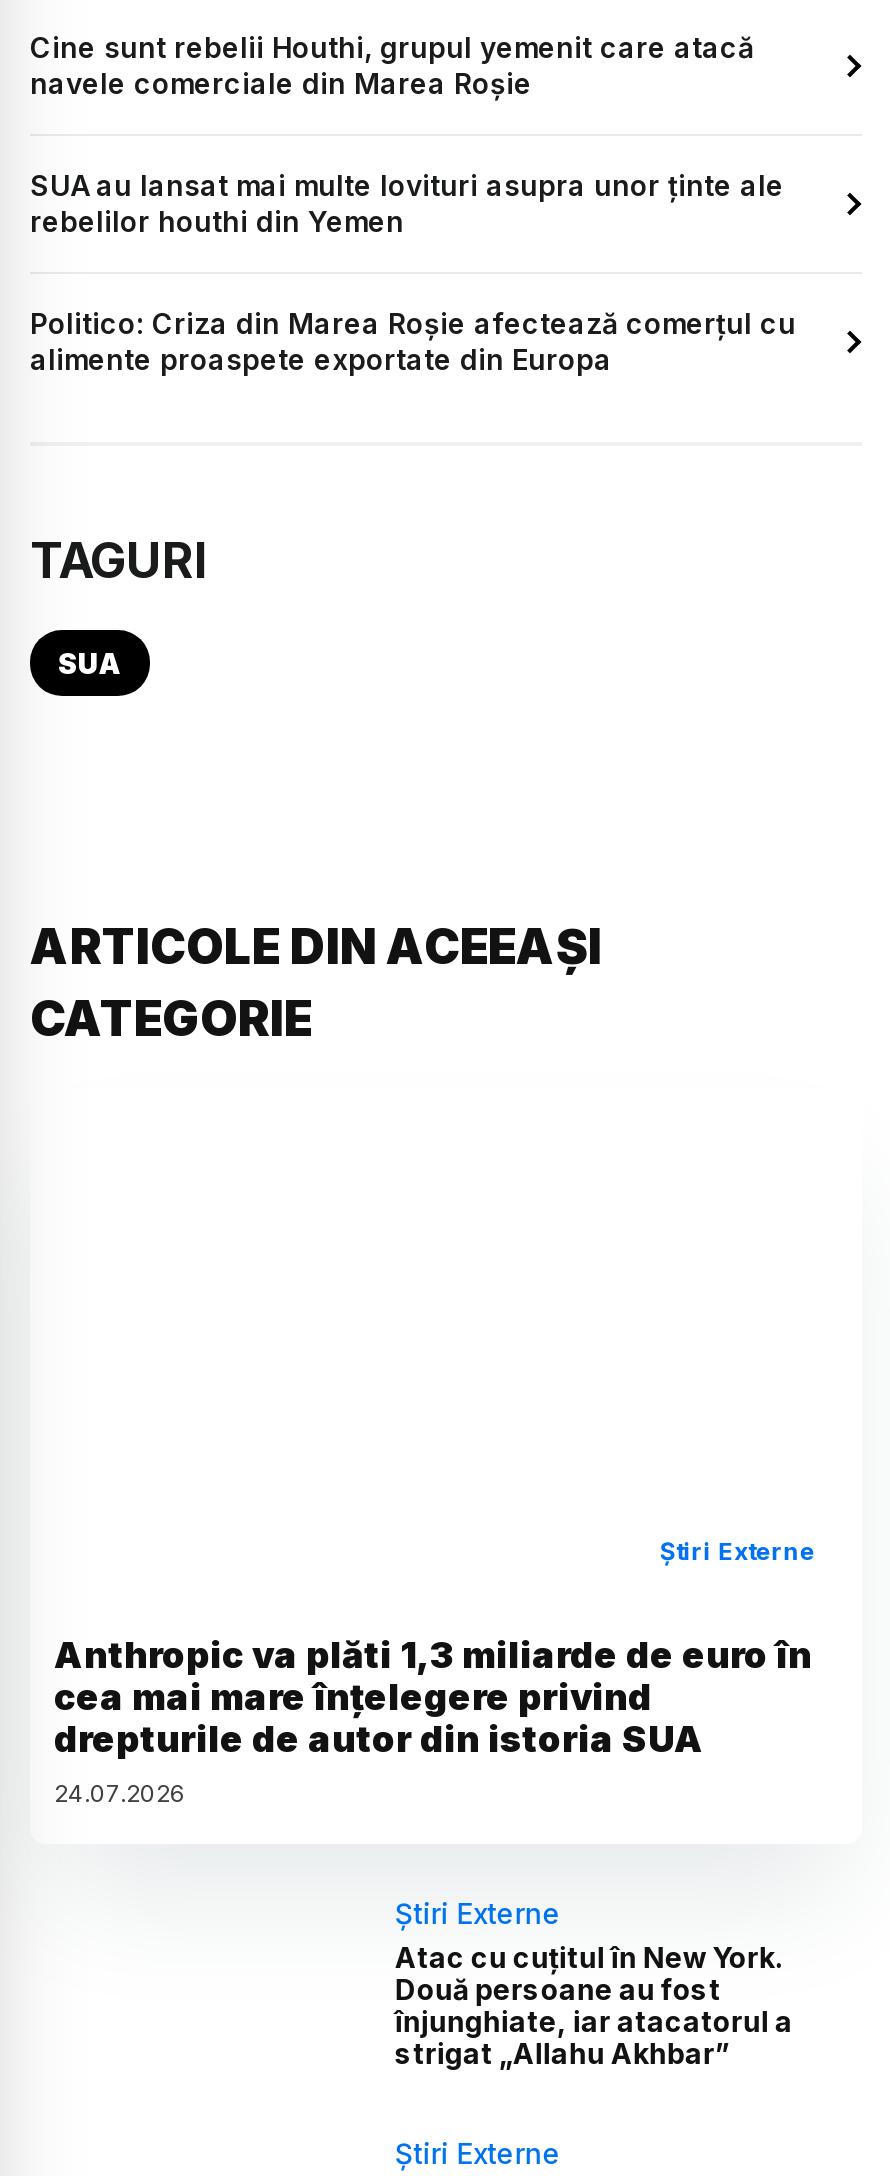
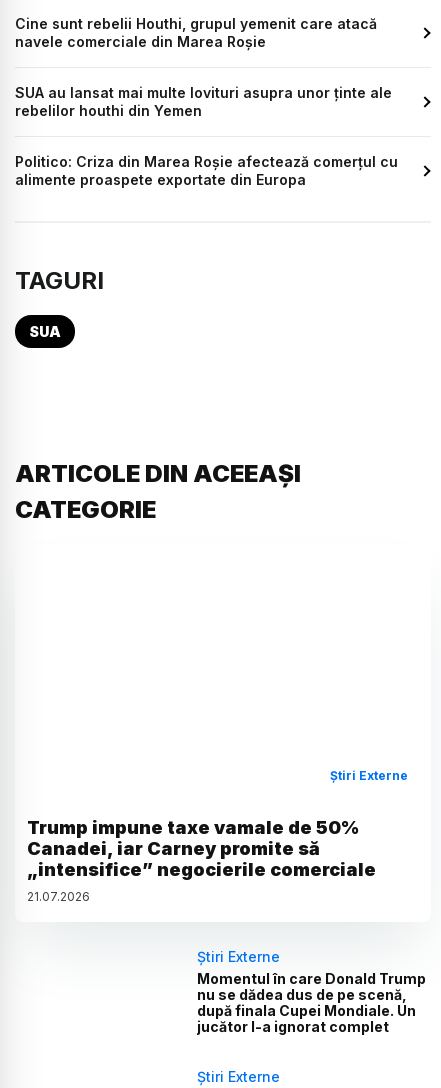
[54,1633,812,1807] Anthropic va plăti 1,3 miliarde de euro în | cea mai mare înțelegere privind | drepturile de autor din istoria SUA | 24.07.2026 -> [27,817,376,904] Trump impune taxe vamale de 50% | Canadei, iar Carney promite să | „intensifice” negocierile comerciale | 21.07.2026
[395,1939,793,2069] Atac cu cuțitul în New York. | Două persoane au fost | înjunghiate, iar atacatorul a | strigat „Allahu Akhbar” -> [197,970,426,1035] Momentul în care Donald Trump | nu se dădea dus de pe scenă, | după finala Cupei Mondiale. Un | jucător l-a ignorat complet

